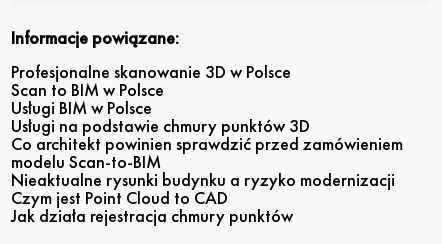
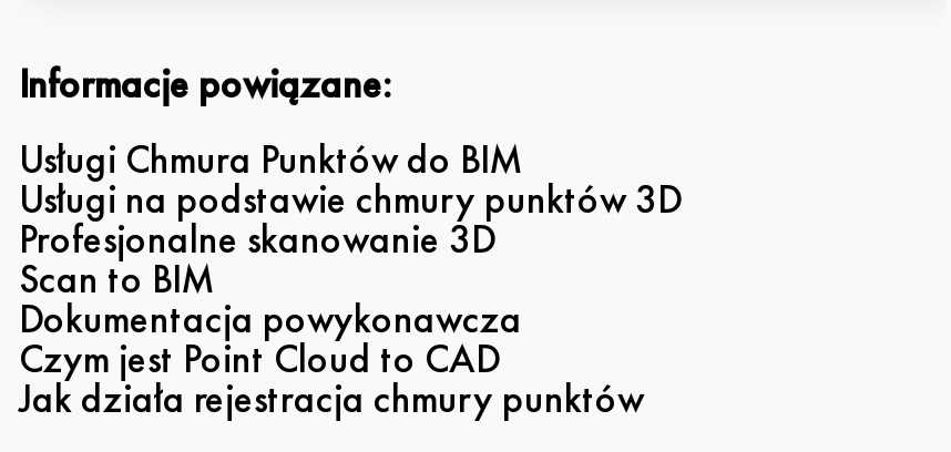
[11,60,291,119] Profesjonalne skanowanie 3D w Polsce | Scan to BIM w Polsce | Usługi BIM w Polsce -> [19,133,522,184] Usługi Chmura Punktów do BIM
[11,132,403,191] Co architekt powinien sprawdzić przed zamówieniem | modelu Scan-to-BIM | Nieaktualne rysunki budynku a ryzyko modernizacji -> [19,213,522,344] Profesjonalne skanowanie 3D | Scan to BIM | Dokumentacja powykonawcza

